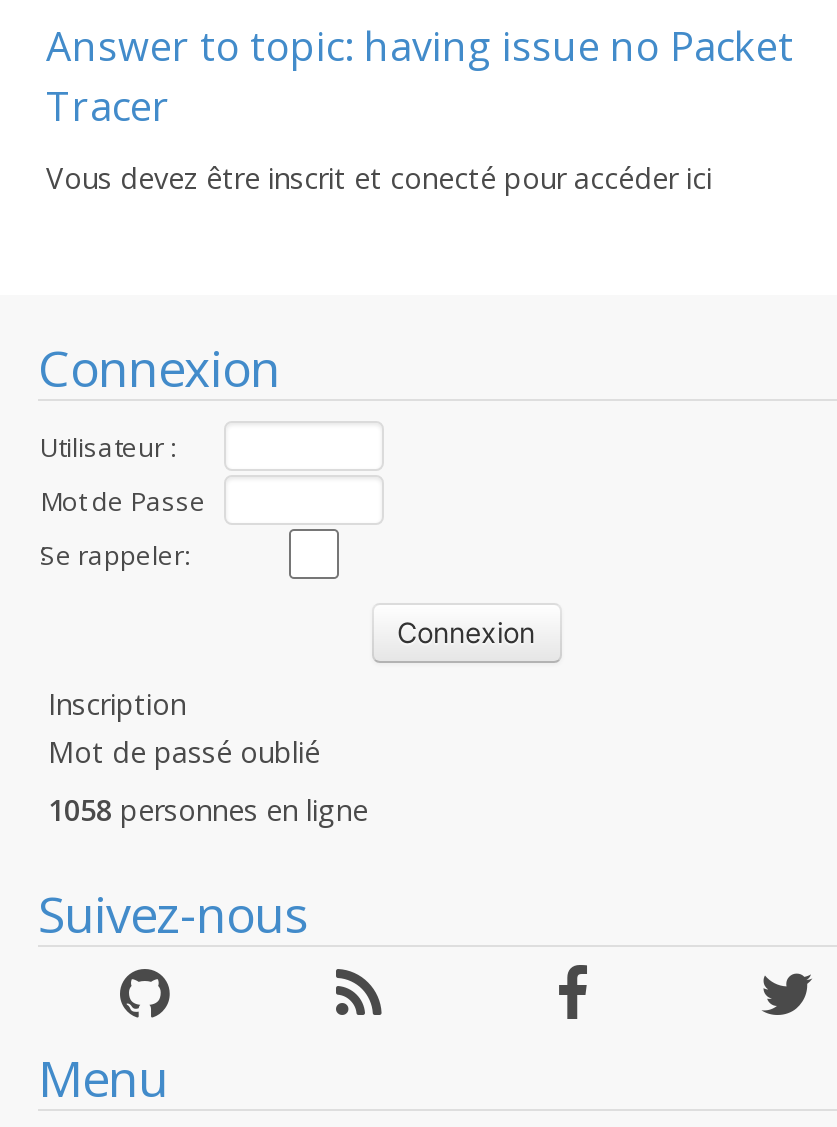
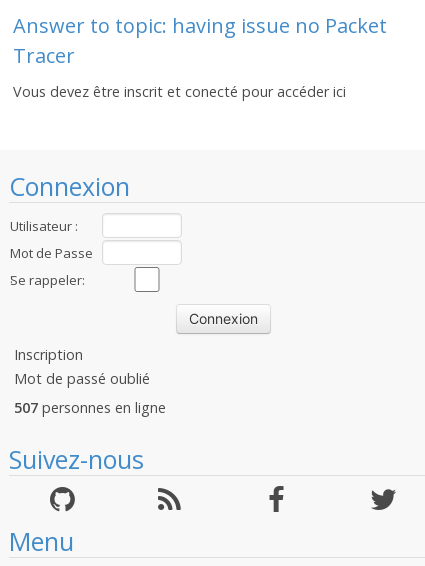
[48,791,368,829] 1058 personnes en ligne -> [14,398,166,417] 507 personnes en ligne

